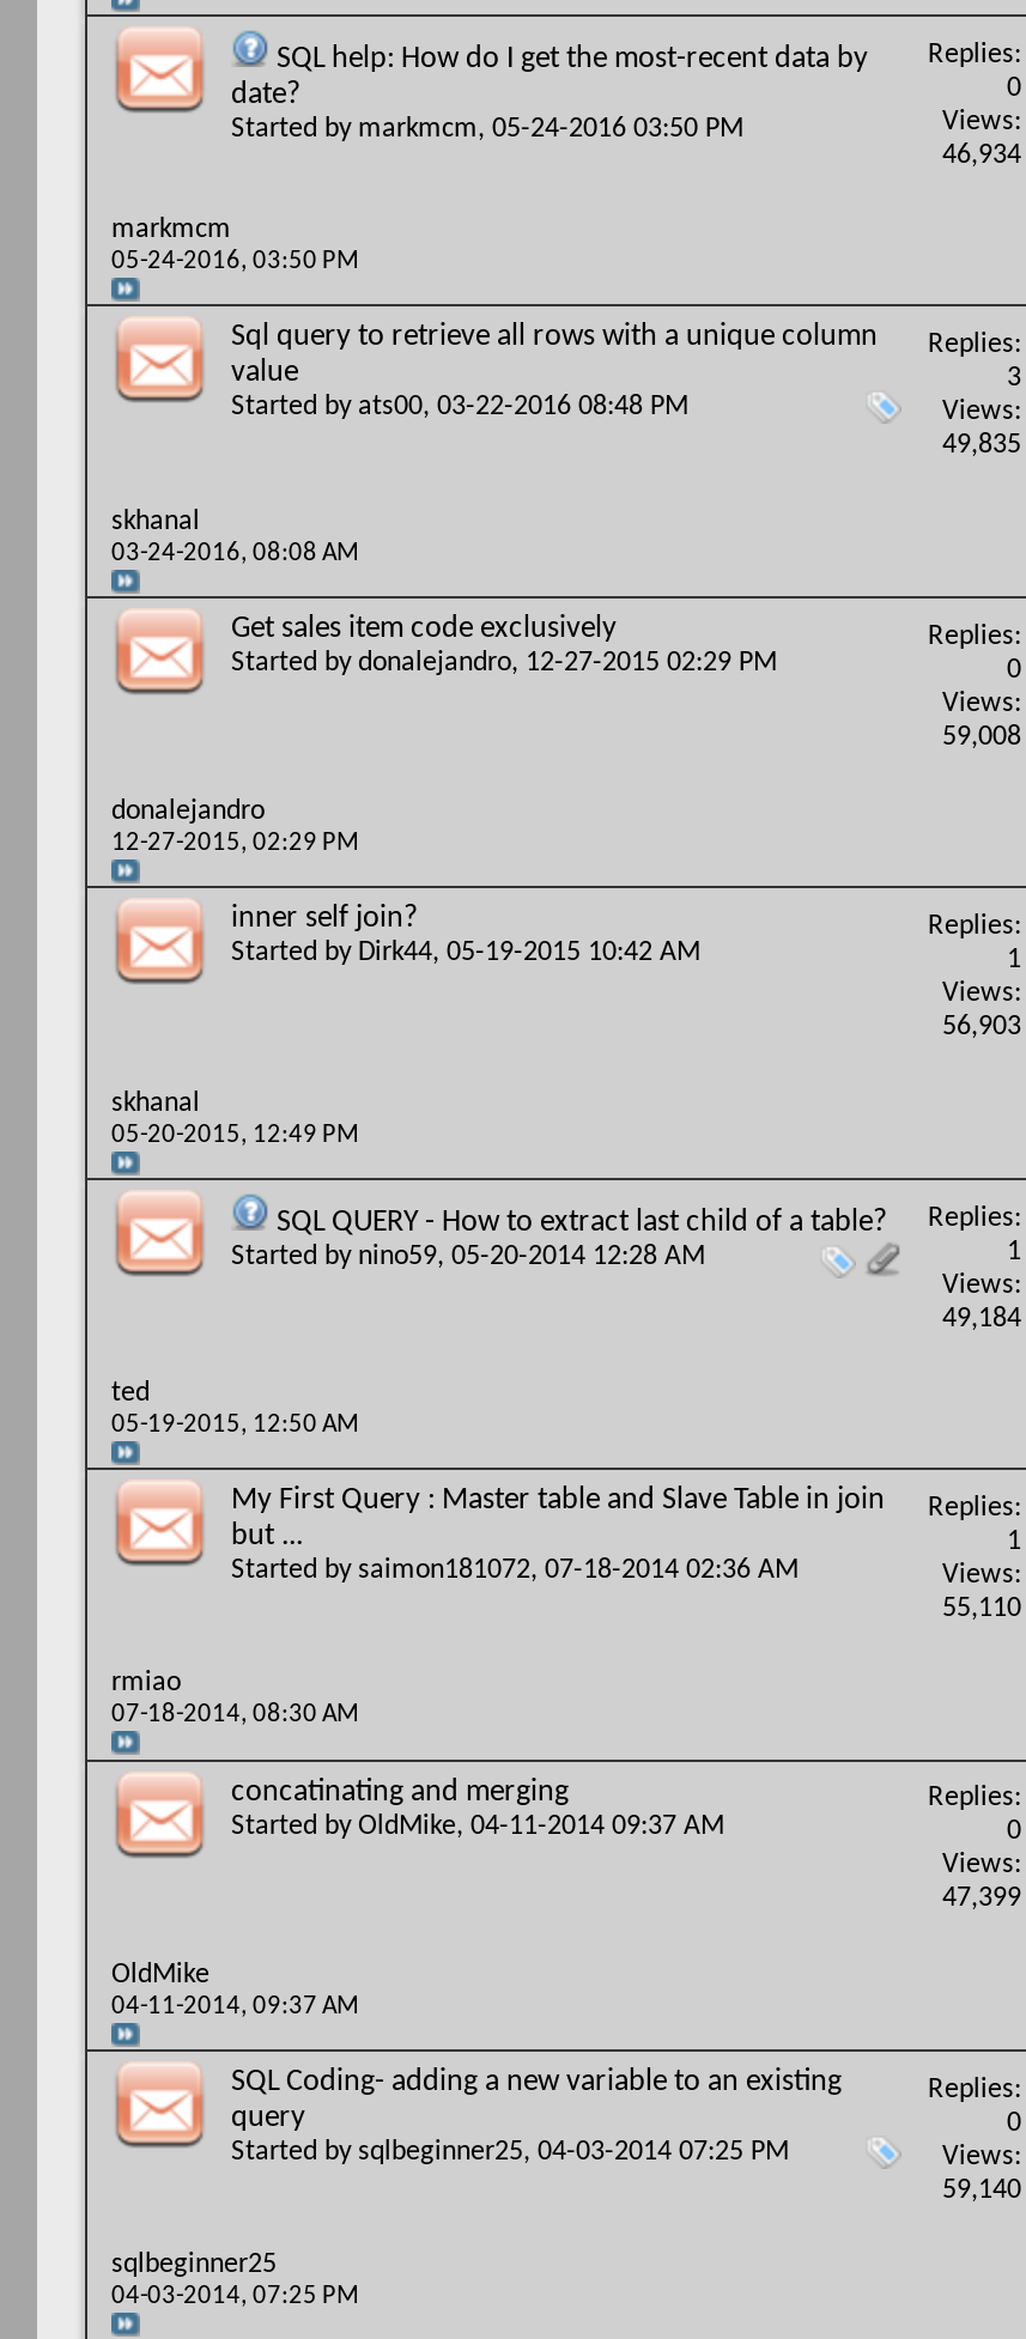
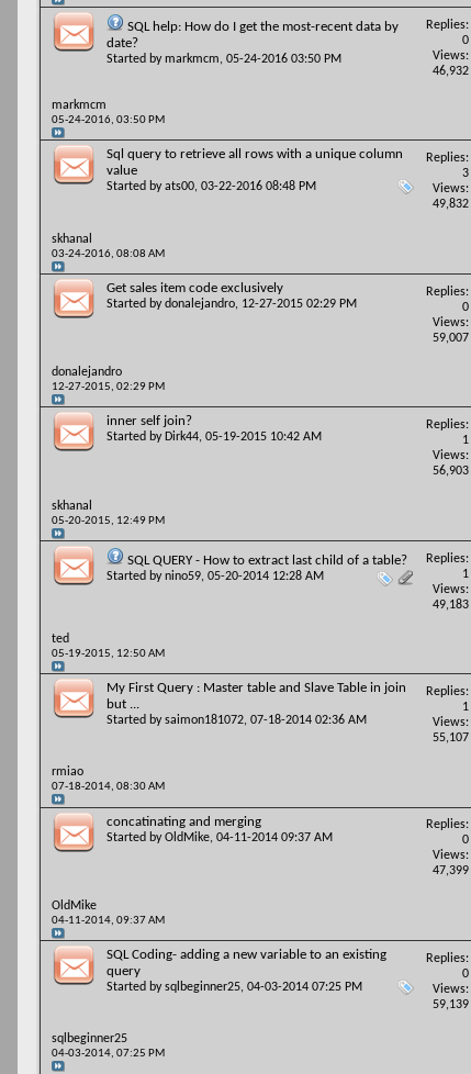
[942,141,1021,169] 46,934 -> [433,64,469,78] 46,932
[942,431,1021,460] 49,835 -> [433,198,469,211] 49,832
[942,722,1021,751] 59,008 -> [433,331,469,344] 59,007
[942,1304,1021,1332] 49,184 -> [433,598,469,611] 49,183
[942,1594,1021,1623] 55,110 -> [433,731,469,745] 55,107
[942,2176,1021,2205] 59,140 -> [433,998,469,1011] 59,139

